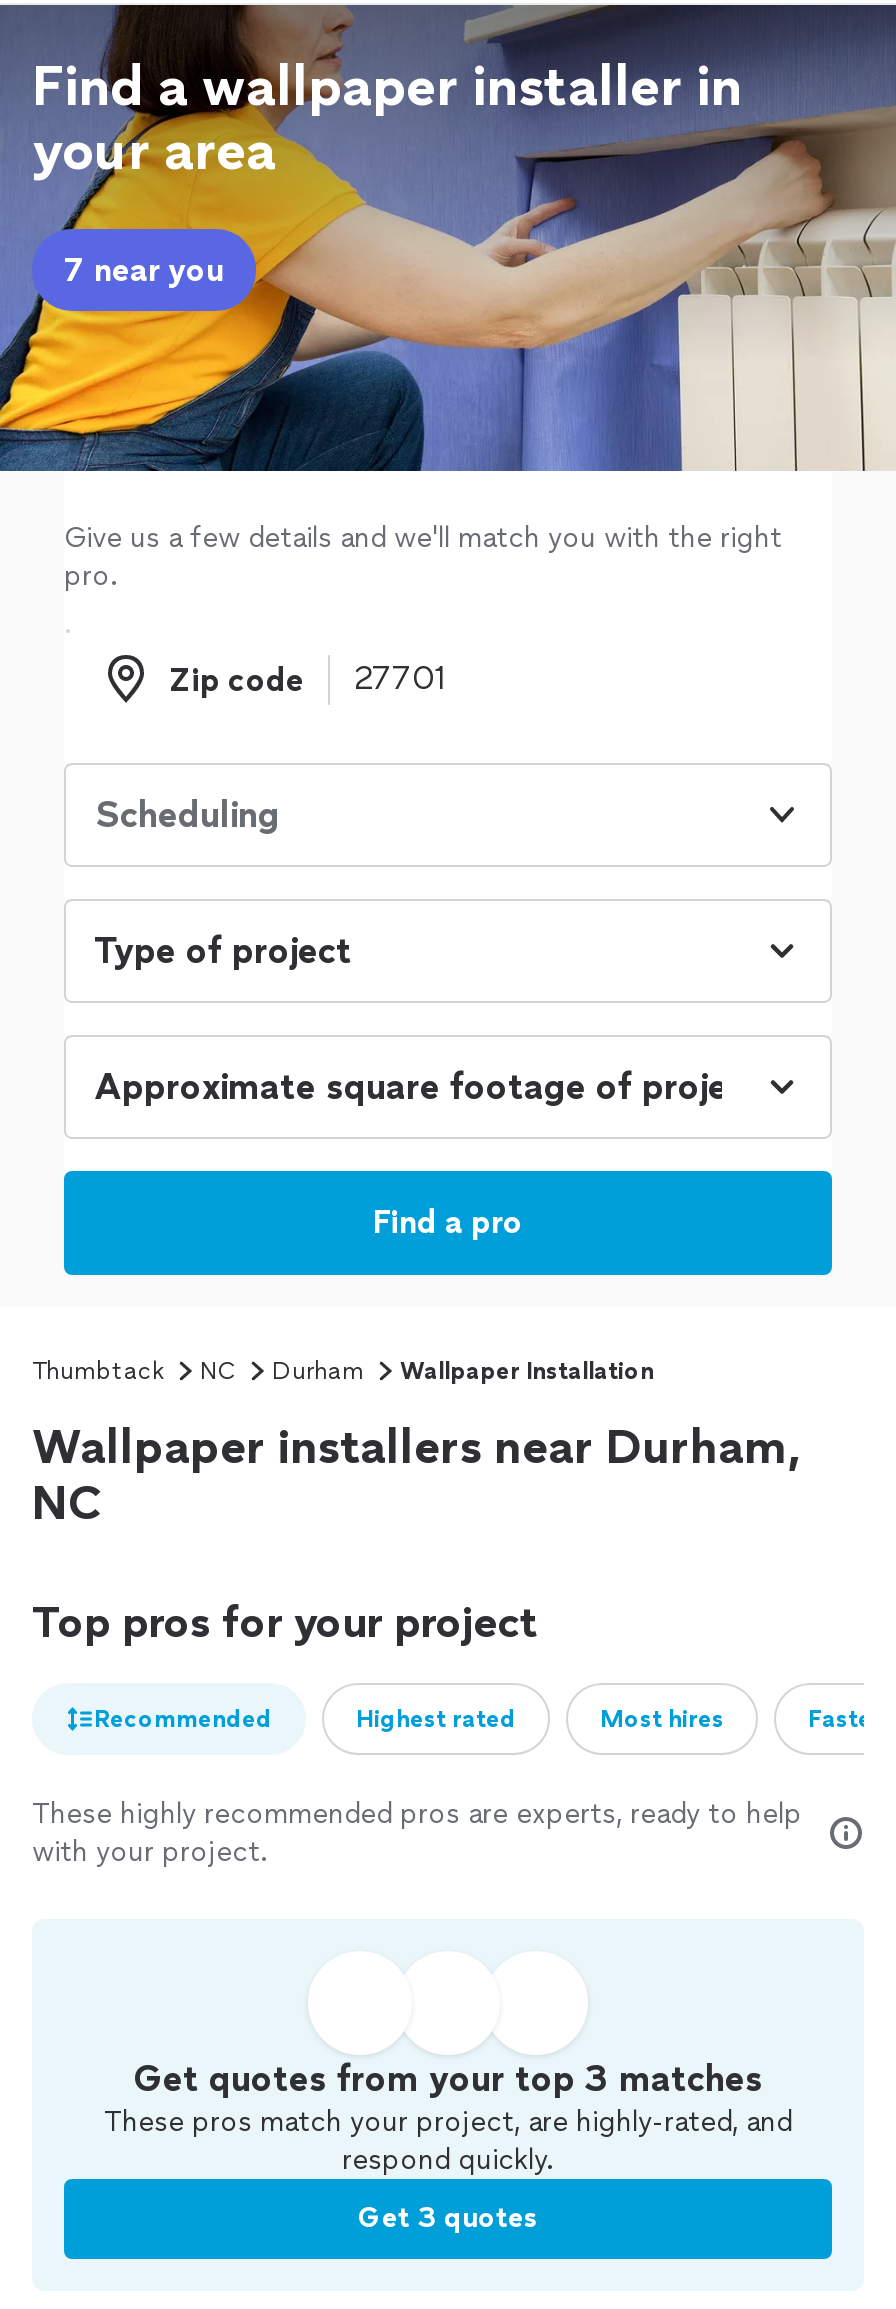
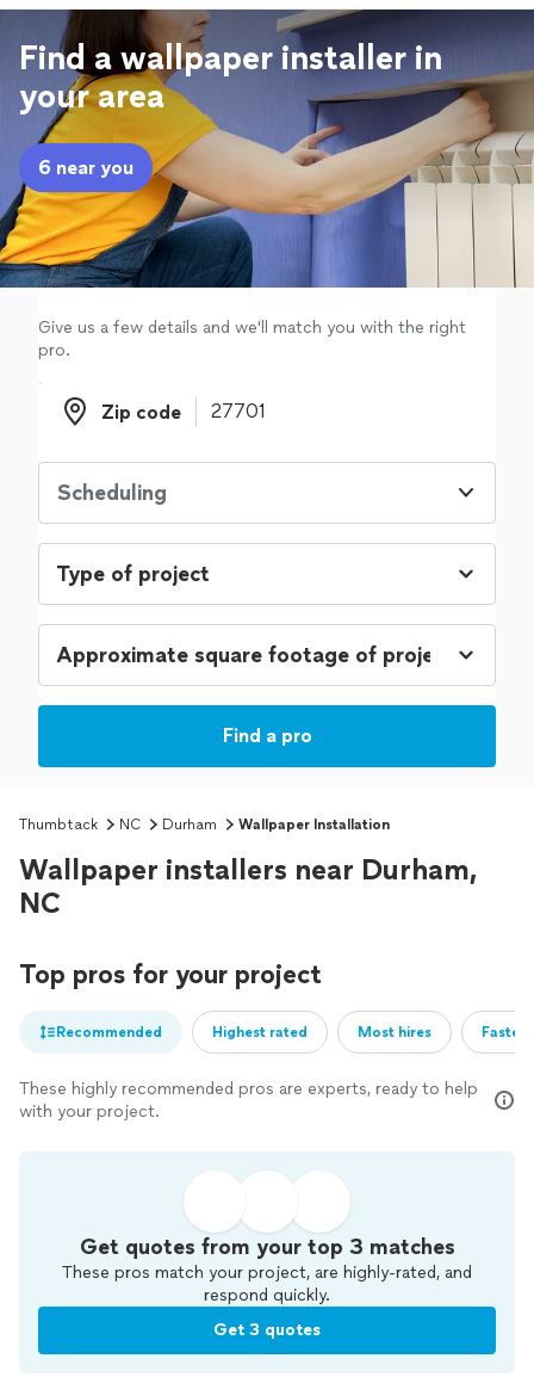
[64,251,224,289] 7 near you -> [38,156,133,179] 6 near you

